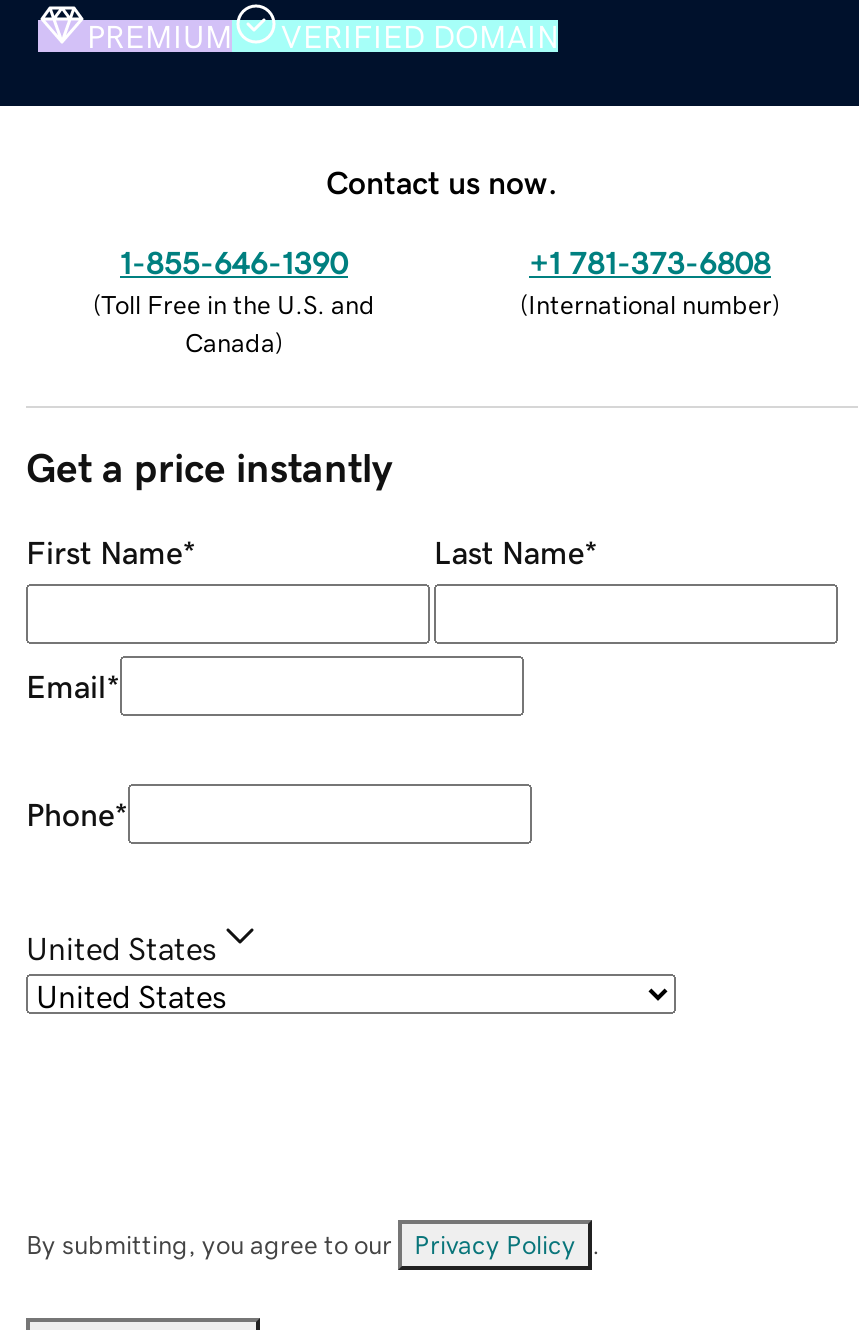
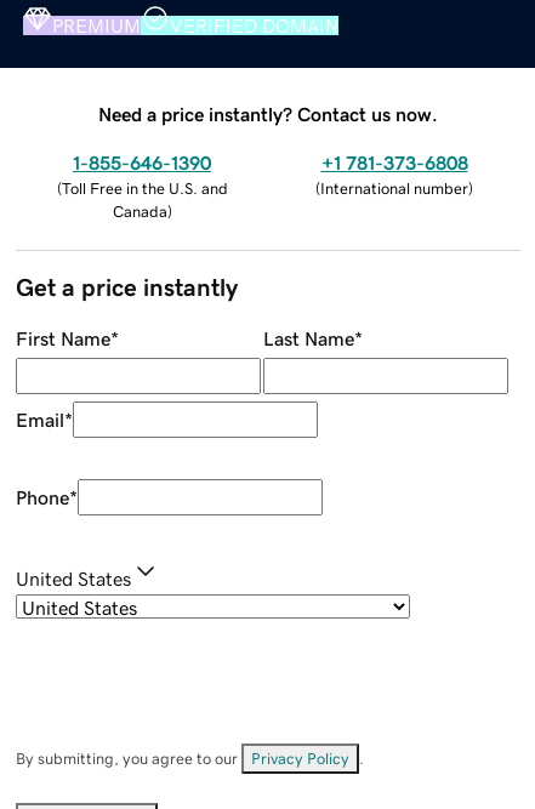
[326,165,558,197] Contact us now. -> [98,104,438,123] Need a price instantly? Contact us now.

